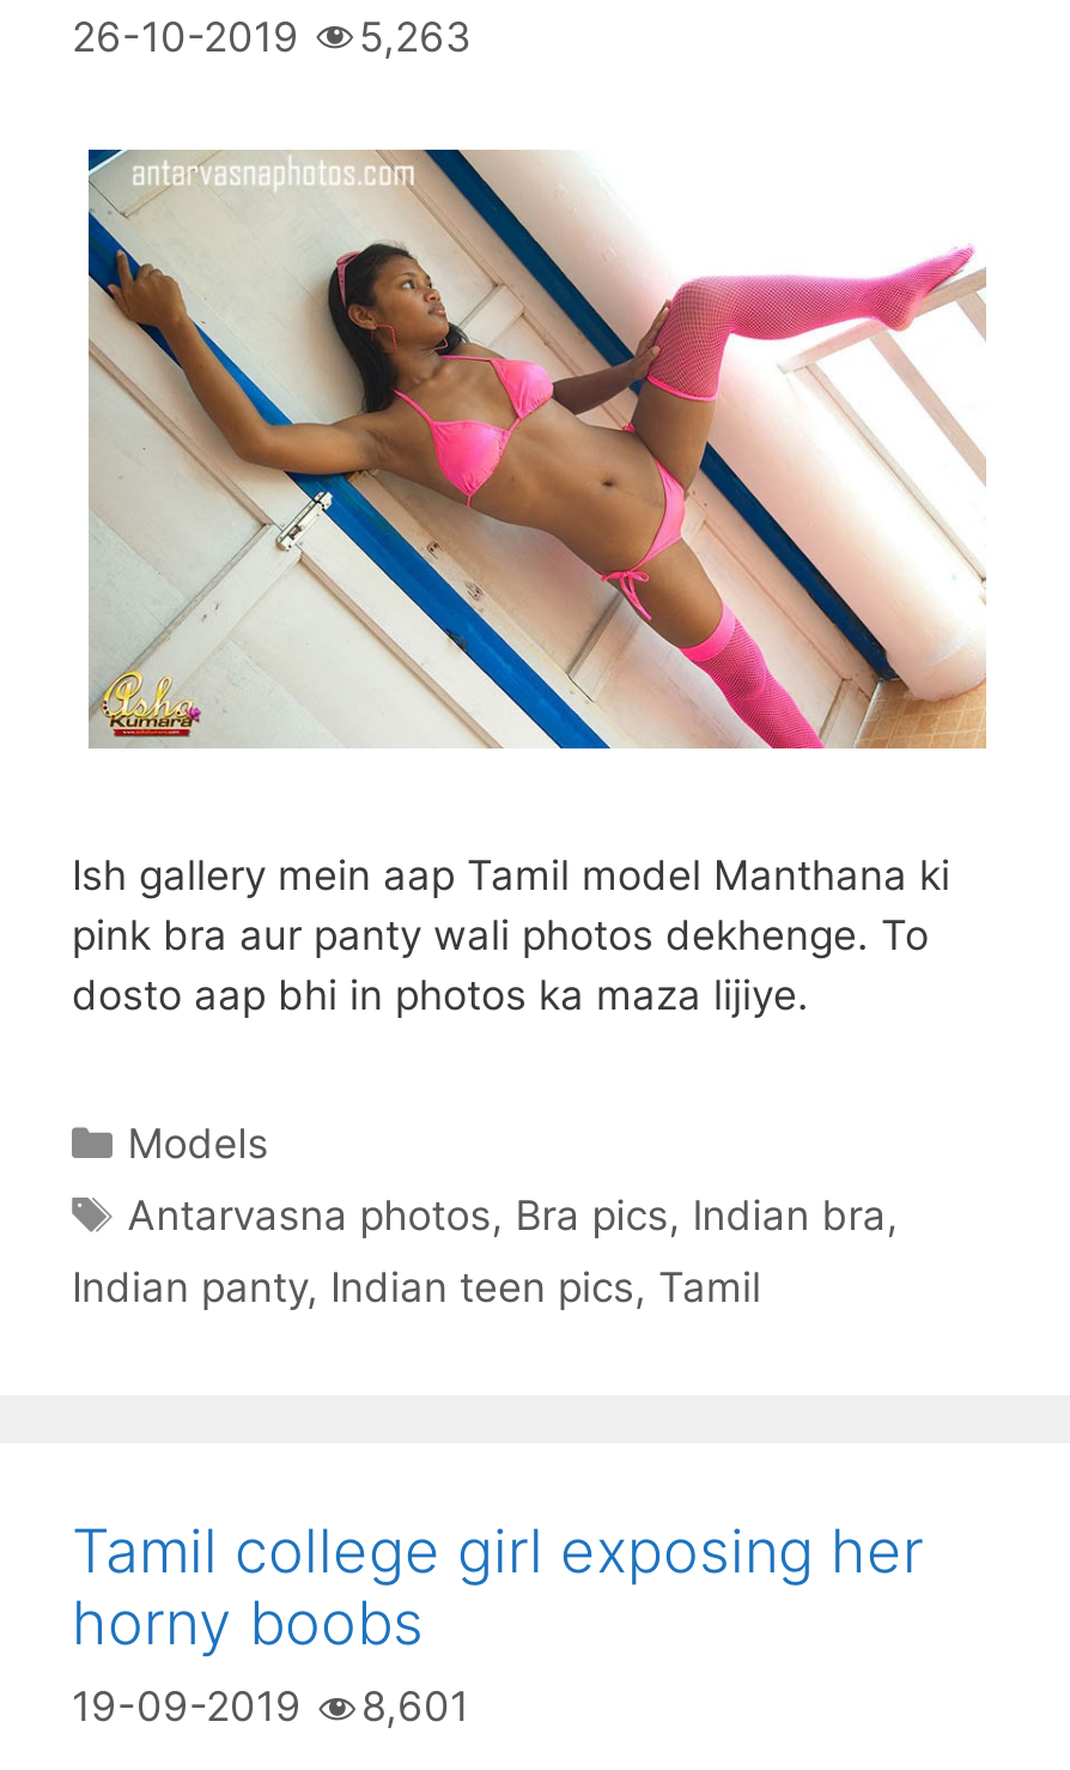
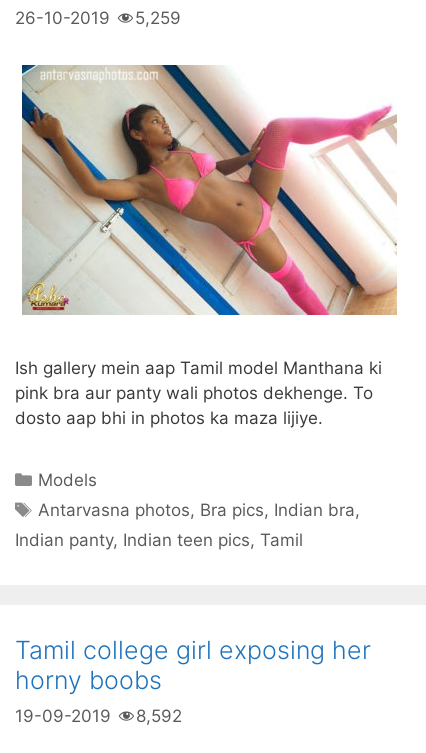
[72,12,472,60] 26-10-2019 5,263 -> [15,8,181,28] 26-10-2019 5,259
[72,1683,469,1731] 19-09-2019 8,601 -> [15,705,182,725] 19-09-2019 8,592

